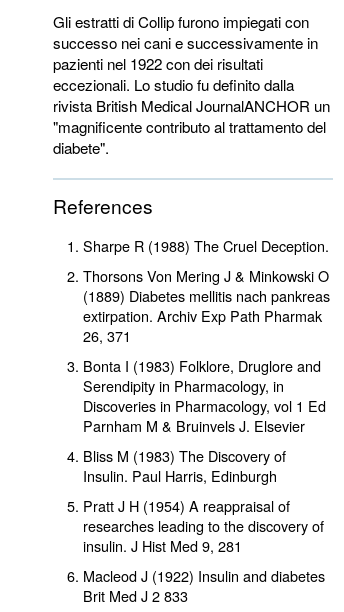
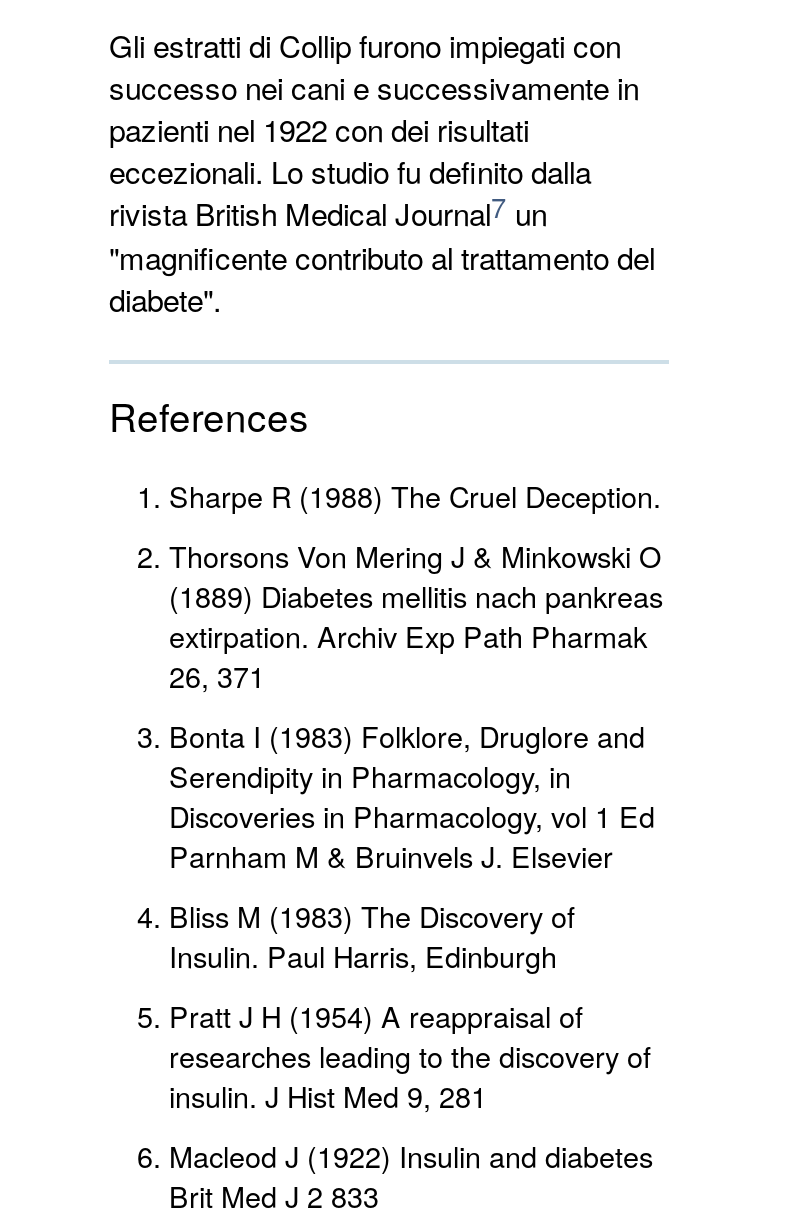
[53,95,330,116] rivista British Medical JournalANCHOR un -> [109,186,547,233] rivista British Medical Journal7 un

